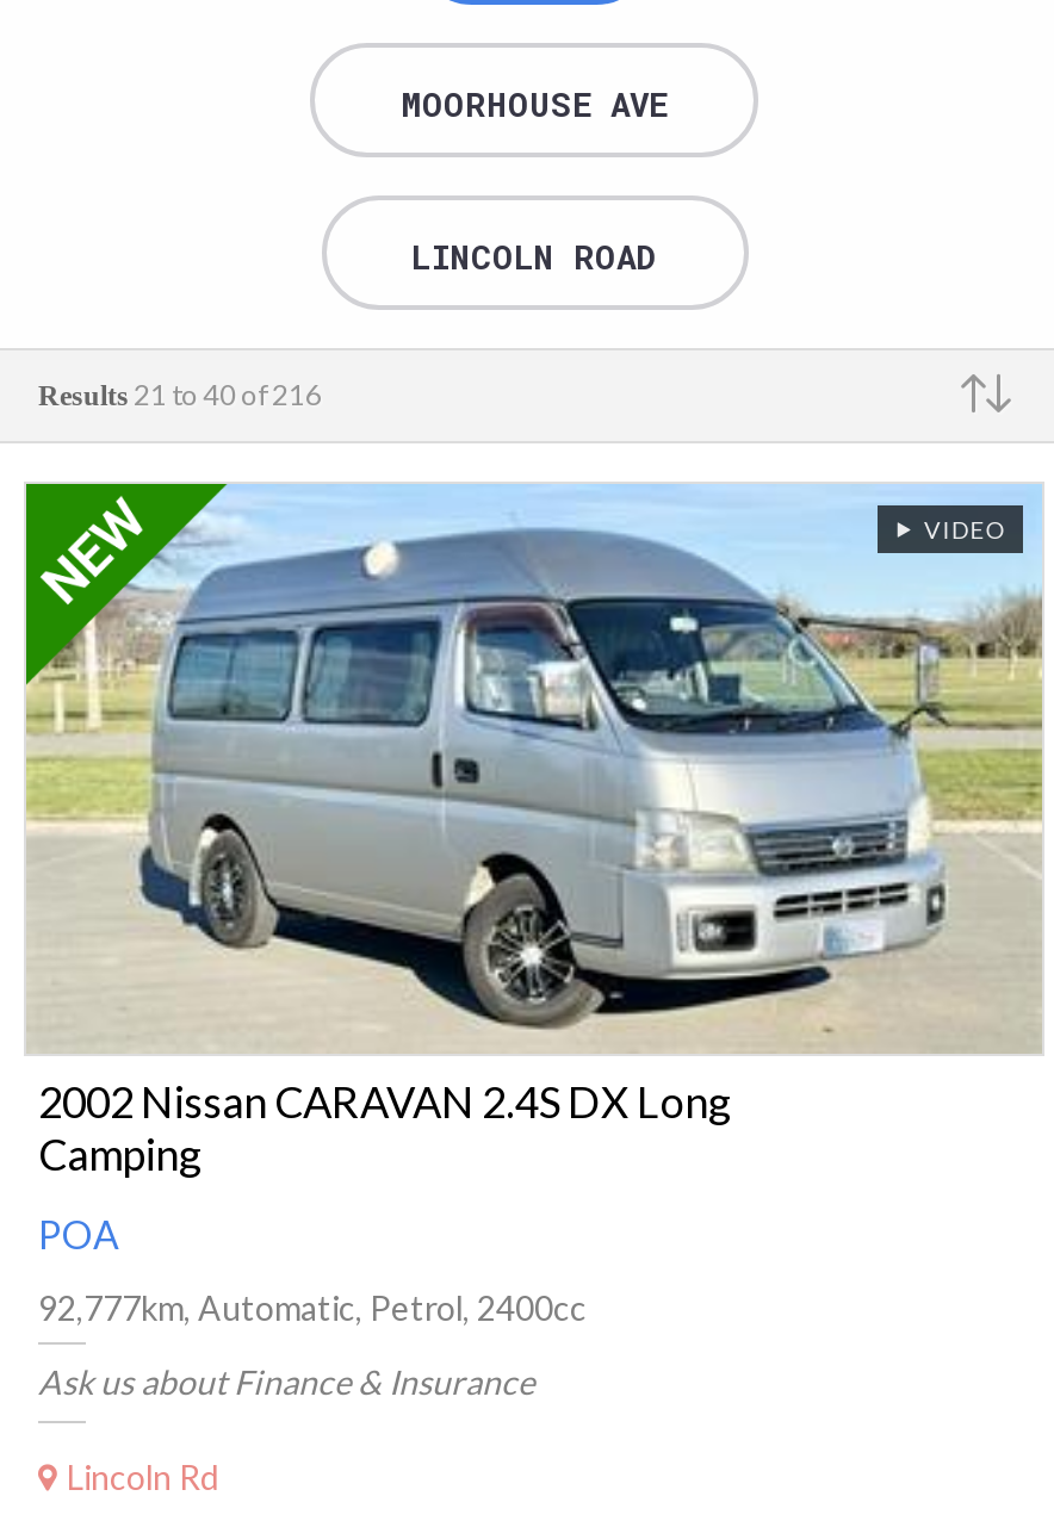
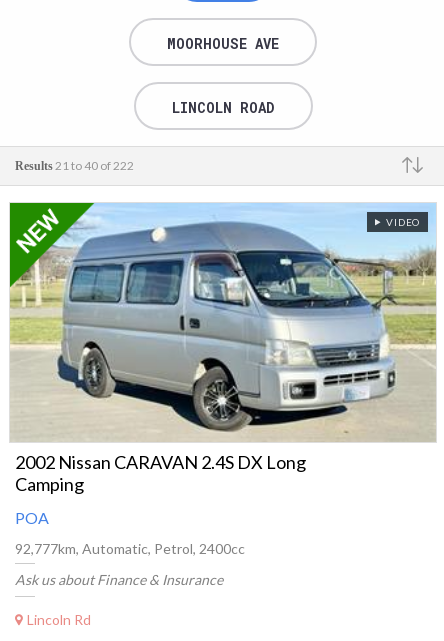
[38,375,322,411] Results 21 to 40 of 216 -> [15,157,134,172] Results 21 to 40 of 222

